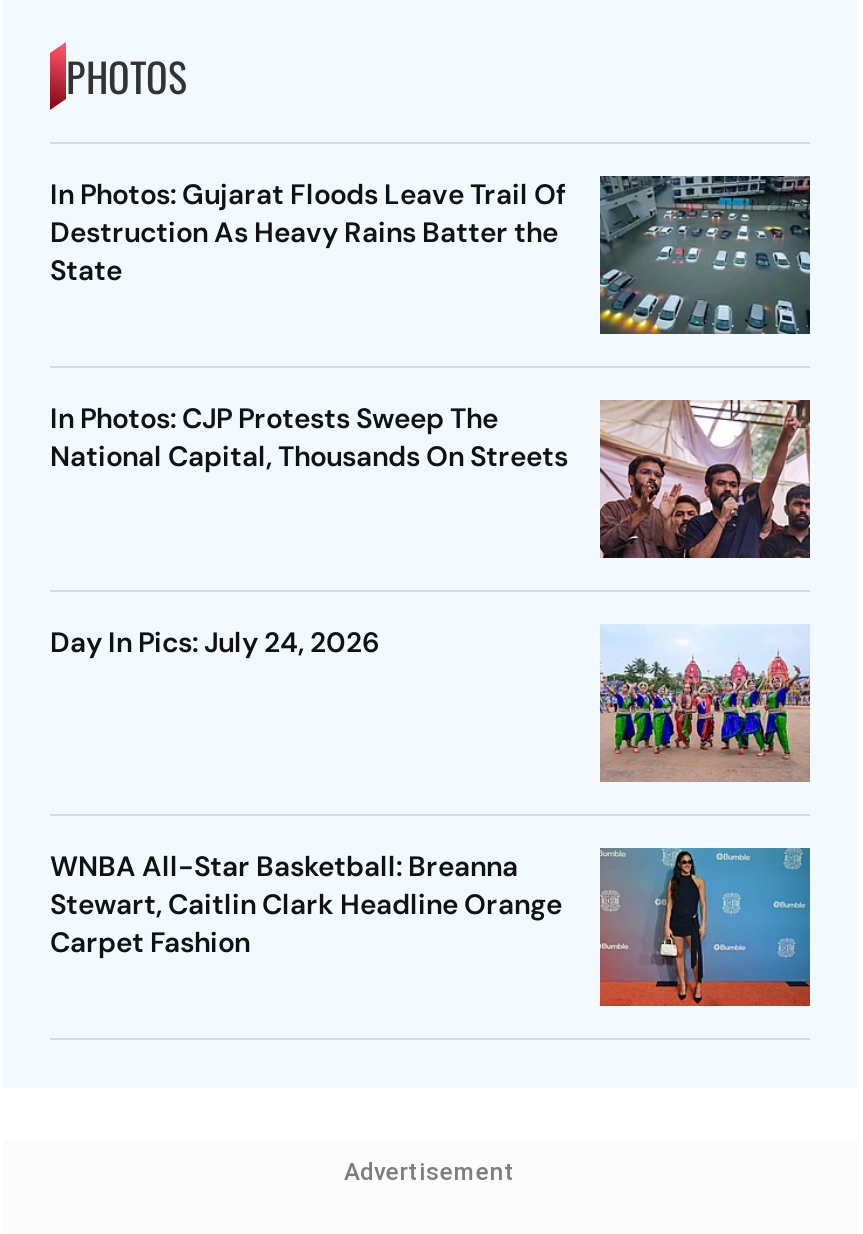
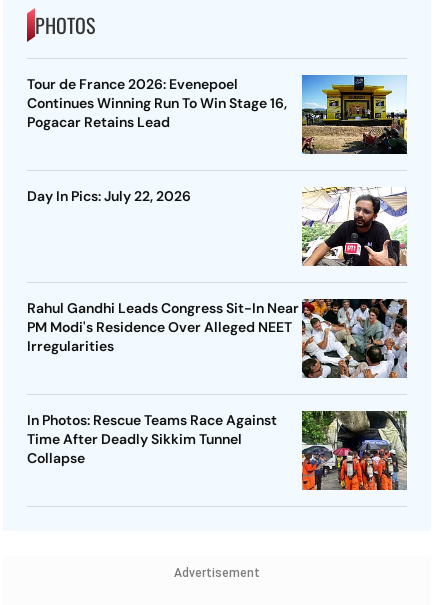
[50,174,812,336] [image] | In Photos: Gujarat Floods Leave Trail Of | Destruction As Heavy Rains Batter the | State -> [27,74,407,154] [image] | Tour de France 2026: Evenepoel | Continues Winning Run To Win Stage 16, | Pogacar Retains Lead
[50,399,568,473] In Photos: CJP Protests Sweep The | National Capital, Thousands On Streets -> [27,187,191,205] Day In Pics: July 22, 2026
[598,398,812,560] [image] -> [302,186,407,267] [image]
[50,623,380,659] Day In Pics: July 24, 2026 -> [27,299,299,355] Rahul Gandhi Leads Congress Sit-In Near | PM Modi's Residence Over Alleged NEET | Irregularities
[600,624,810,782] [image] -> [302,298,408,378] [image]
[50,846,812,1008] [image] | WNBA All-Star Basketball: Breanna | Stewart, Caitlin Clark Headline Orange | Carpet Fashion -> [27,410,408,491] [image] | In Photos: Rescue Teams Race Against | Time After Deadly Sikkim Tunnel | Collapse

